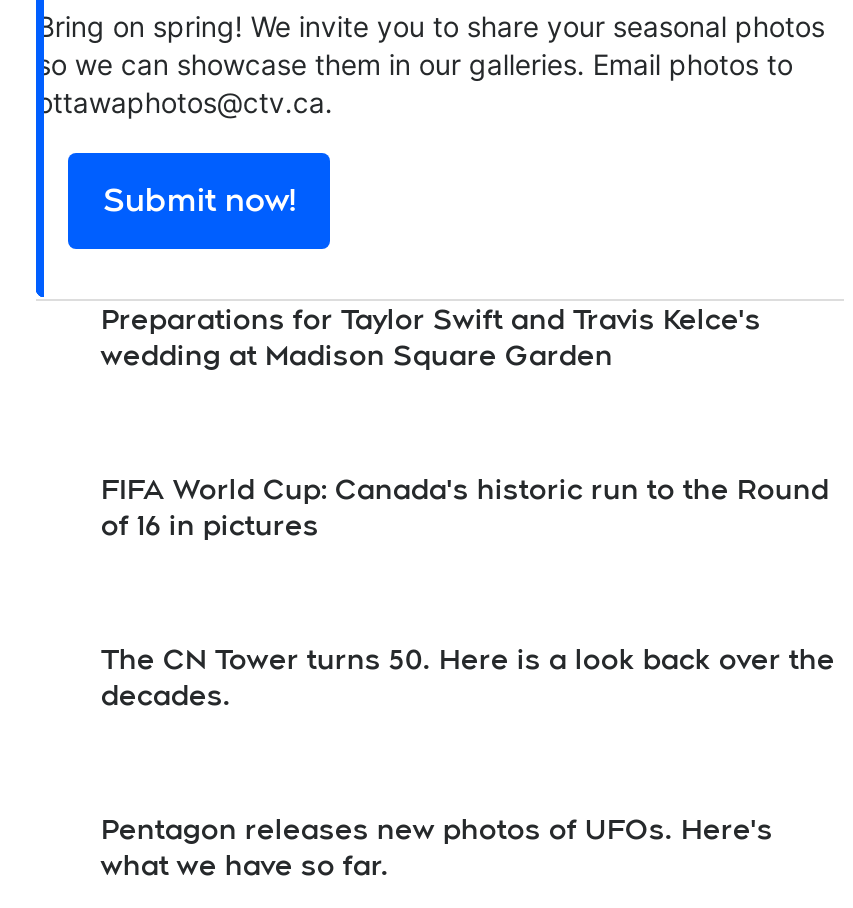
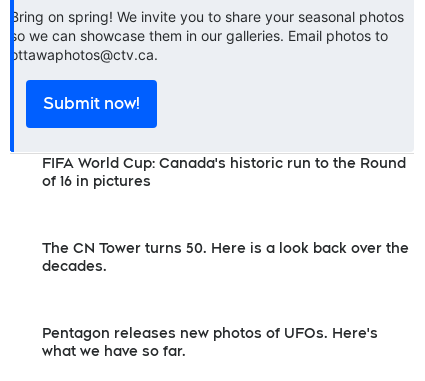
[101,303,761,371] Preparations for Taylor Swift and Travis Kelce's | wedding at Madison Square Garden -> none

